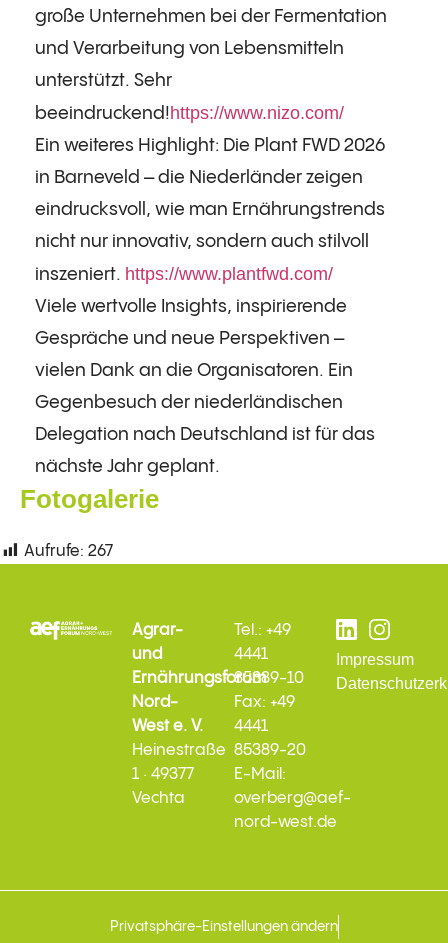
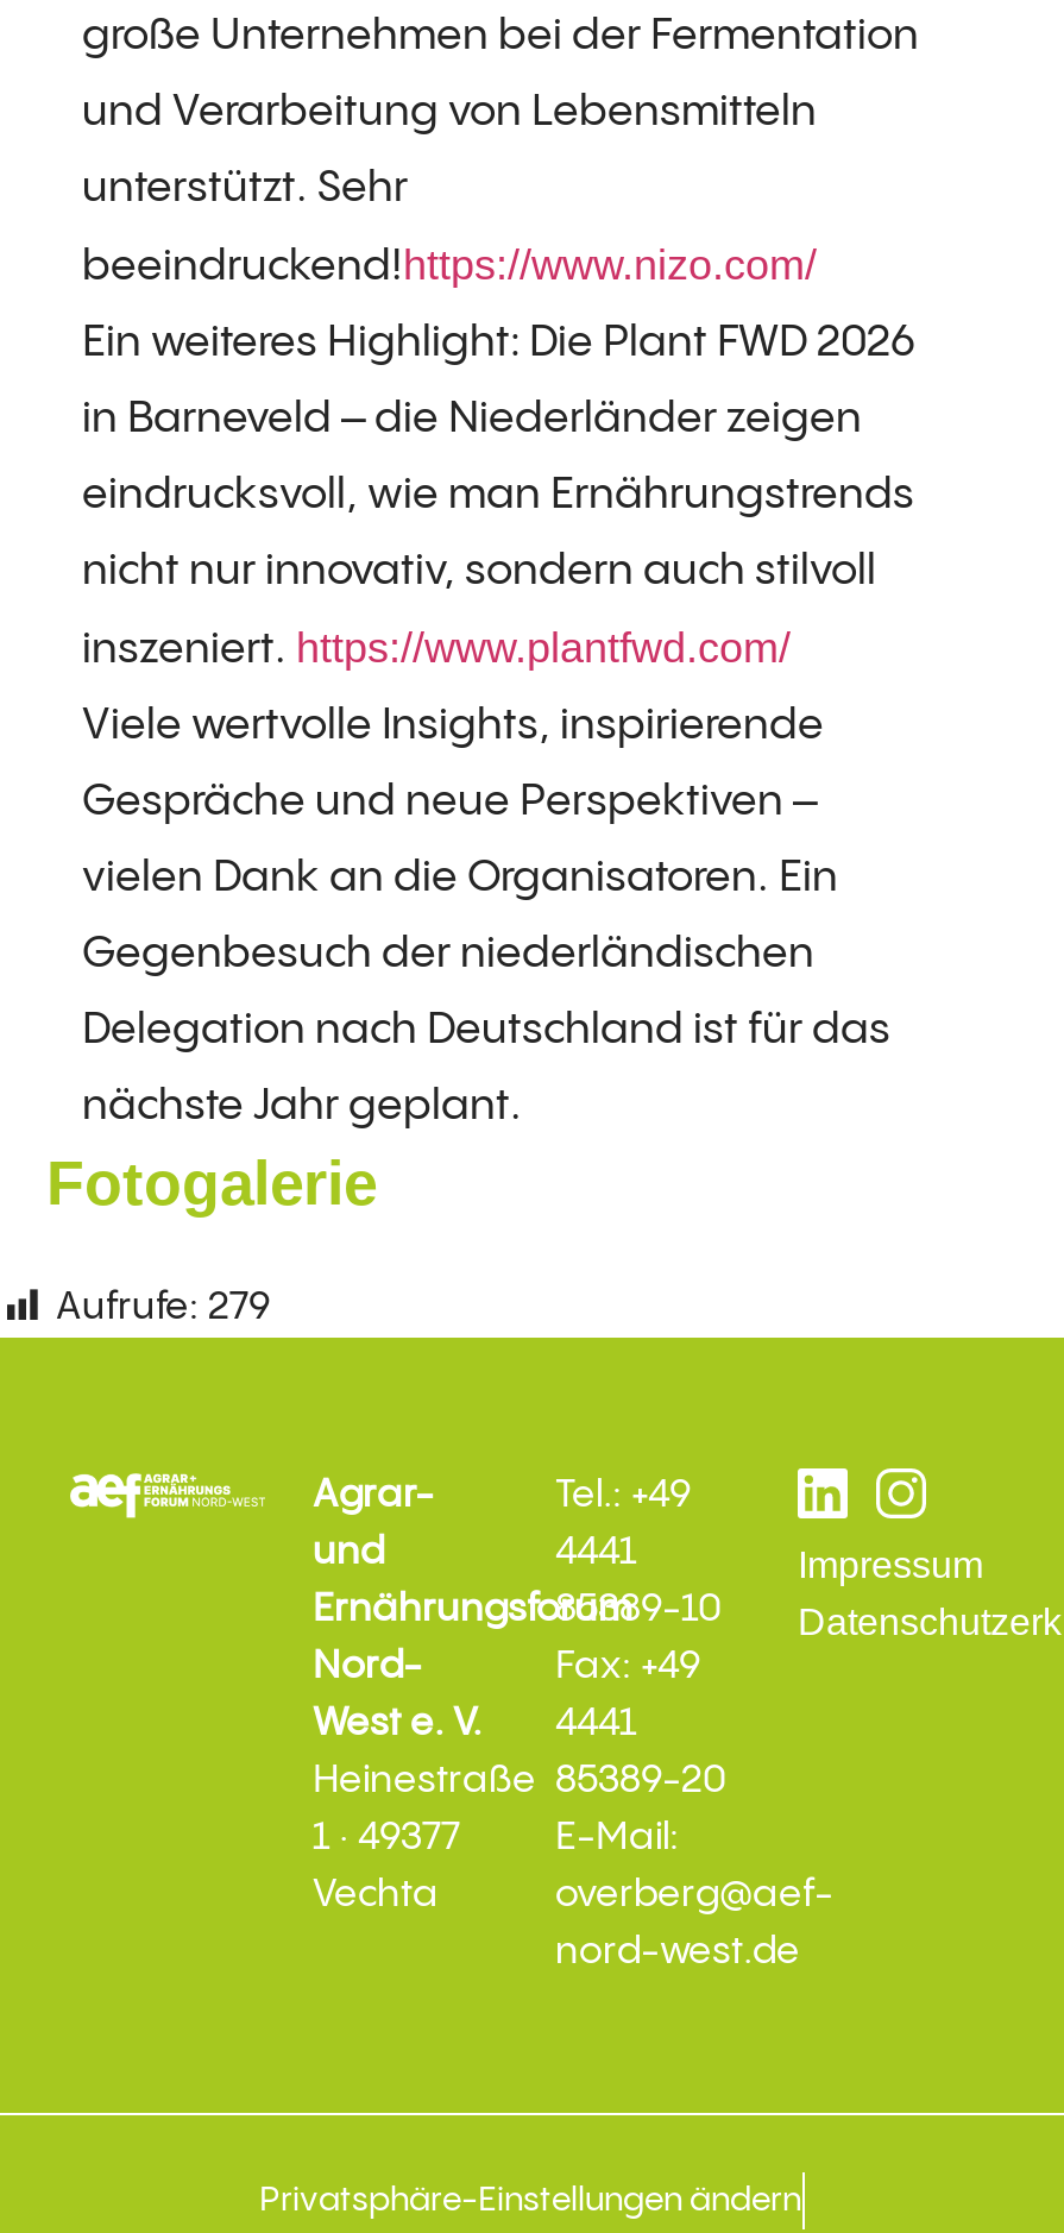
[24,543,113,560] Aufrufe: 267 -> [56,1287,270,1328] Aufrufe: 279

